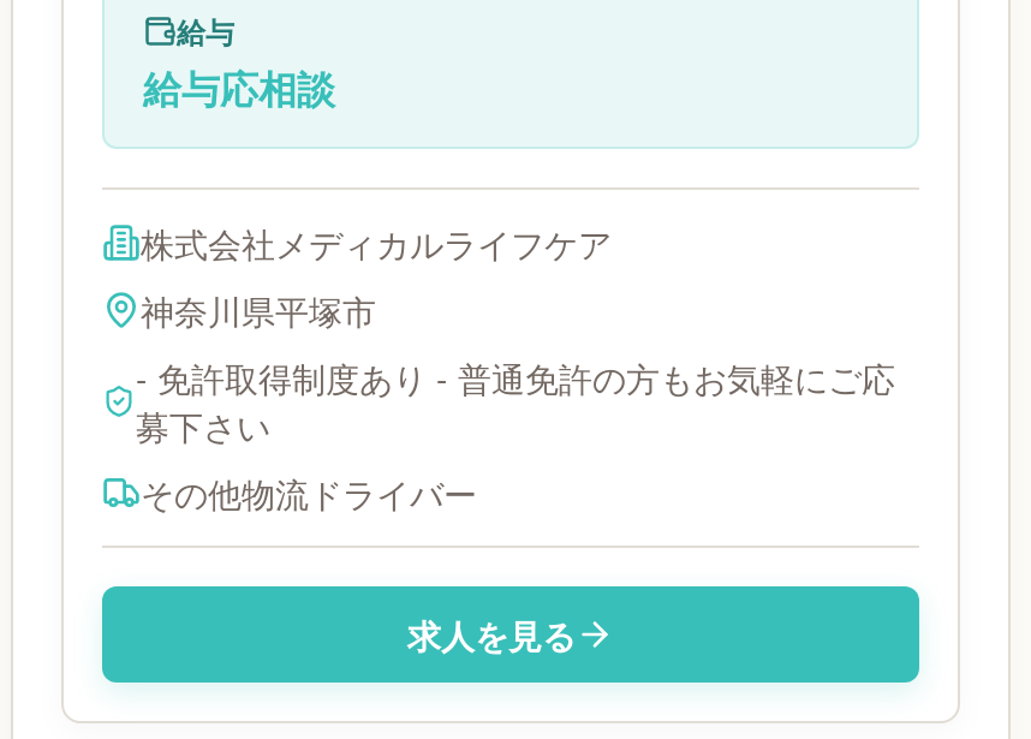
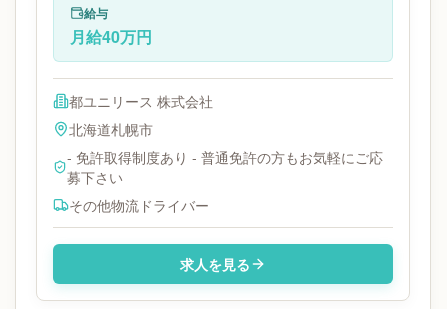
[143,60,335,115] 給与応相談 -> [70,25,152,48] 月給40万円
[141,219,612,334] 株式会社メディカルライフケア | 神奈川県平塚市 -> [69,91,213,139] 都ユニリース 株式会社 | 北海道札幌市

